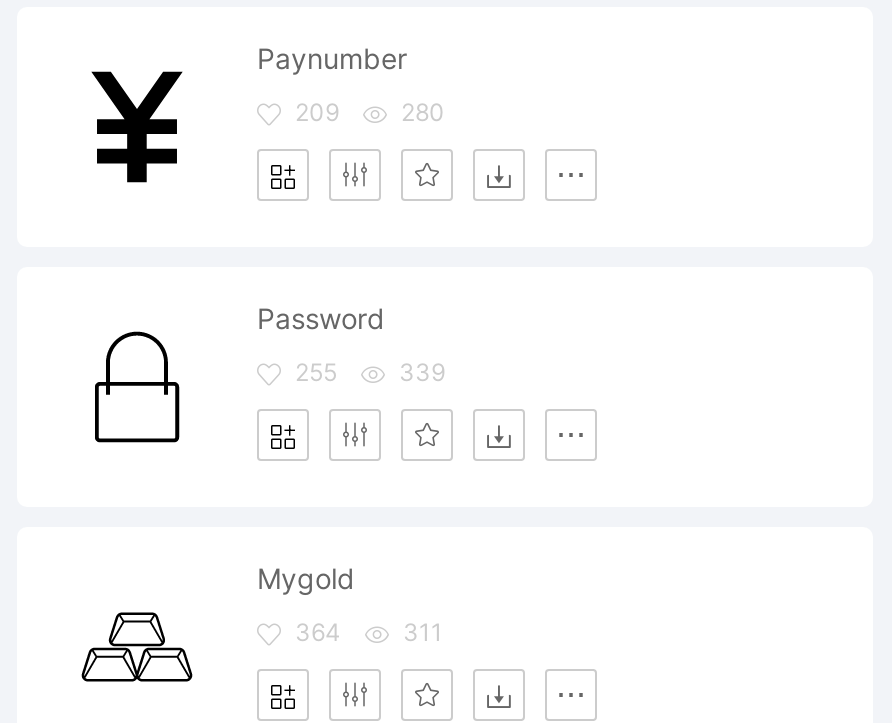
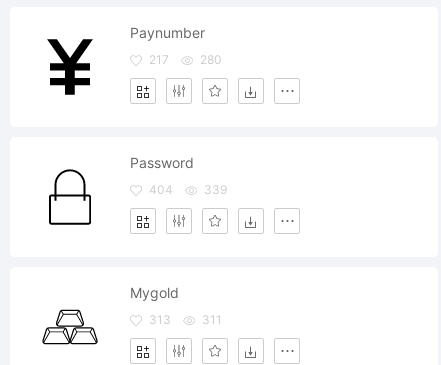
[295,97,339,127] 209 -> [149,52,169,67] 217
[295,357,337,387] 255 -> [149,182,173,197] 404
[295,617,341,647] 364 -> [149,312,171,327] 313

